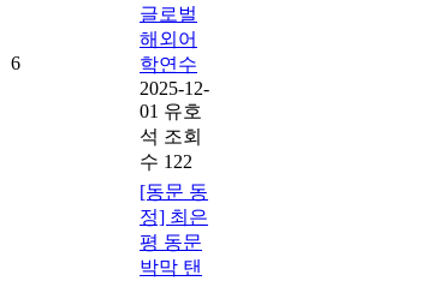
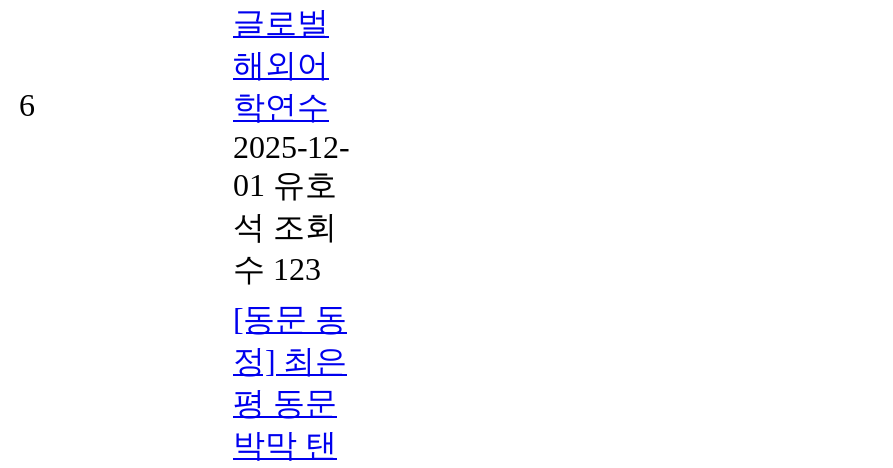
[140,152,192,172] 수 122 -> [233,252,321,286] 수 123

